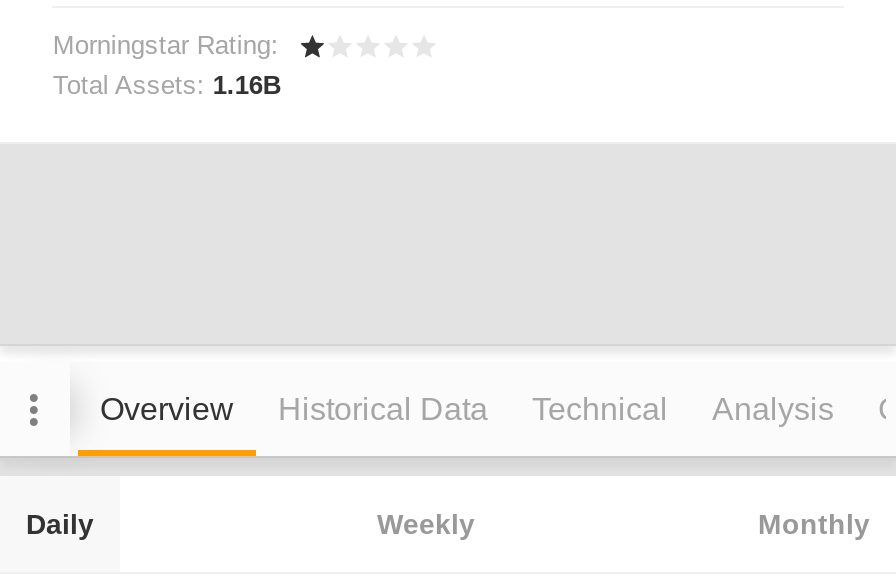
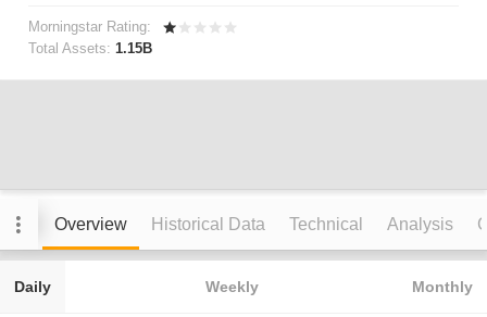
[53,70,281,100] Total Assets: 1.16B -> [29,40,153,57] Total Assets: 1.15B

